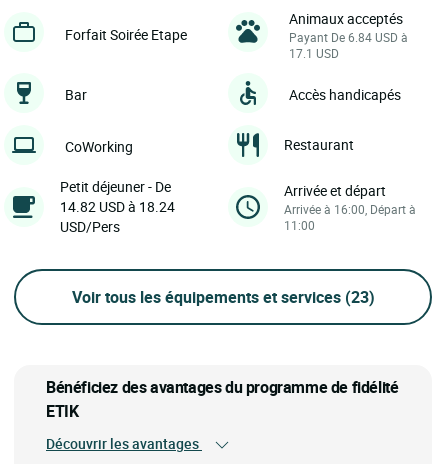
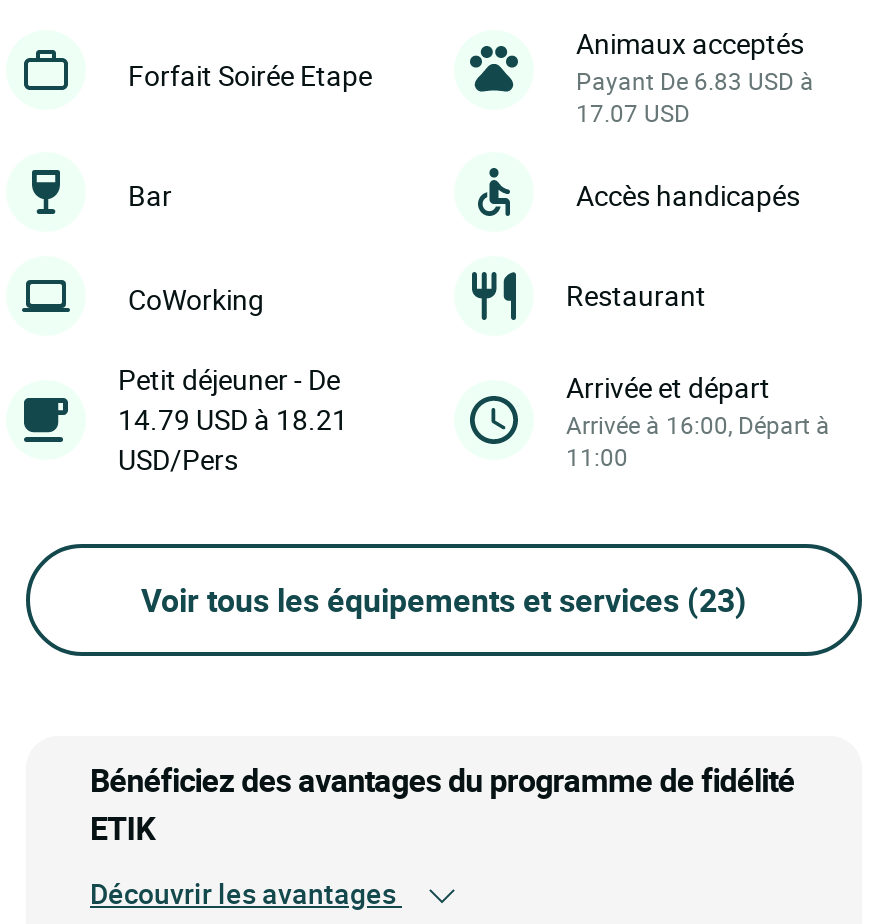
[289,29,408,45] Payant De 6.84 USD à -> [576,64,814,96] Payant De 6.83 USD à
[289,45,339,61] 17.1 USD -> [576,96,690,128] 17.07 USD
[60,197,175,216] 14.82 USD à 18.24 -> [118,400,348,438] 14.79 USD à 18.21

